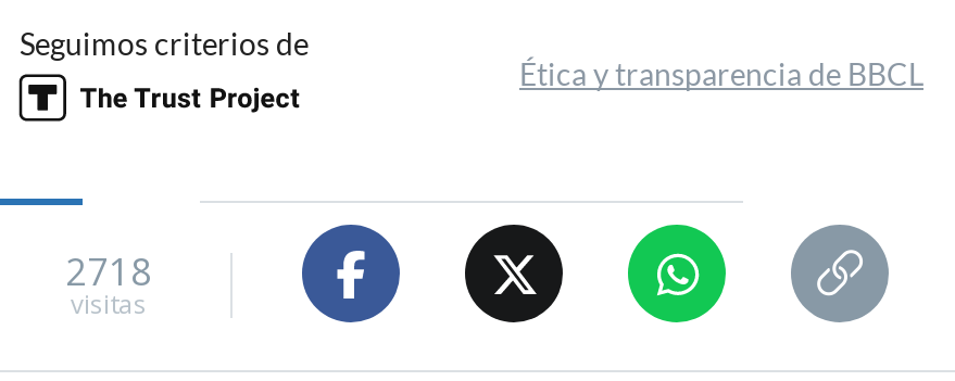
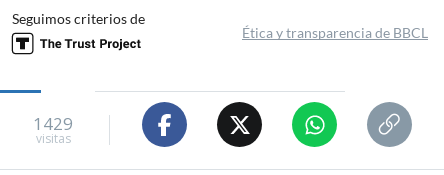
[65,246,152,296] 2718 -> [33,112,73,135] 1429

